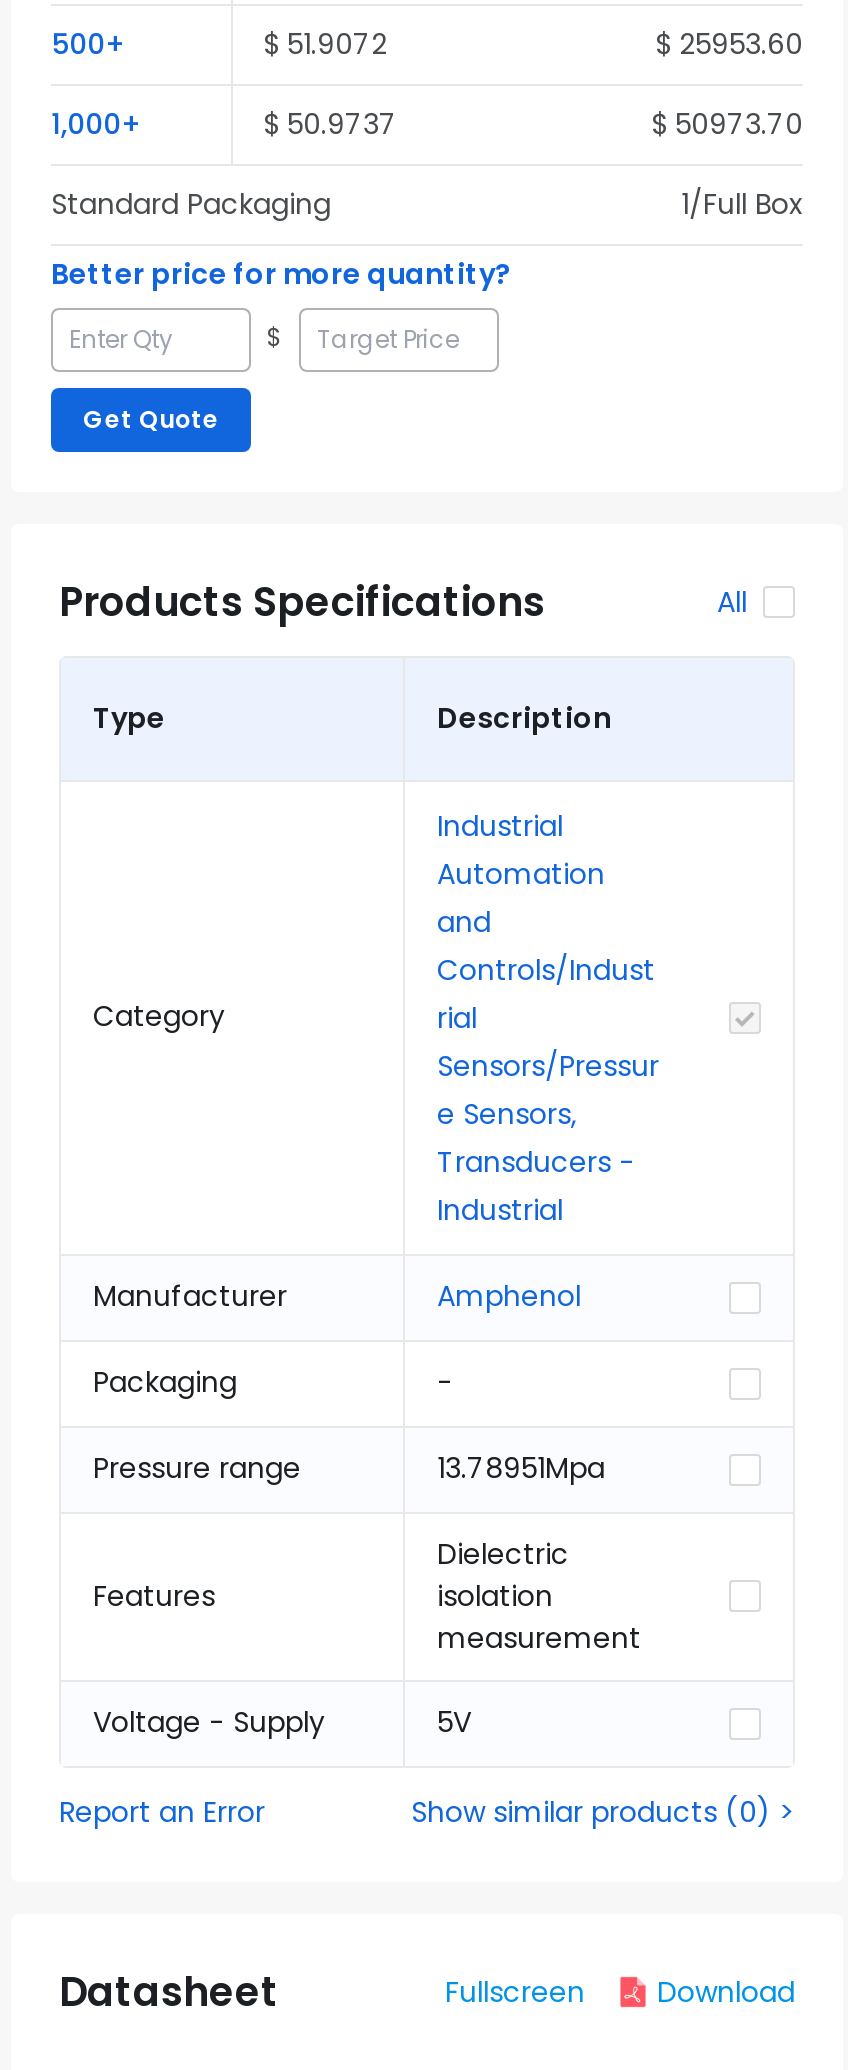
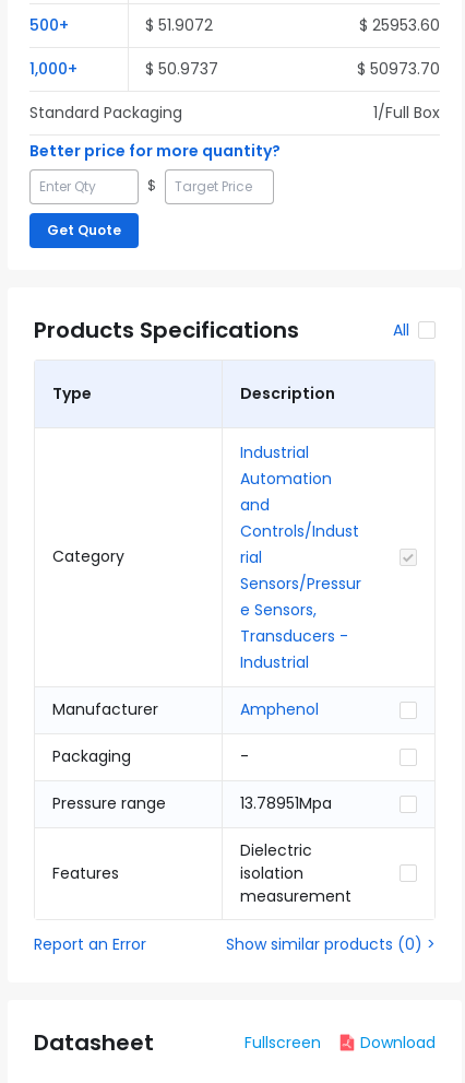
[93,1702,471,1742] Voltage - Supply | 5V -> none

